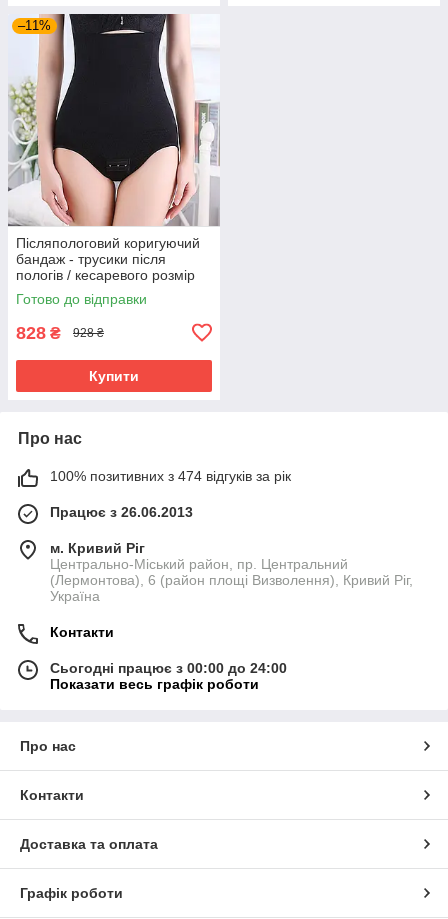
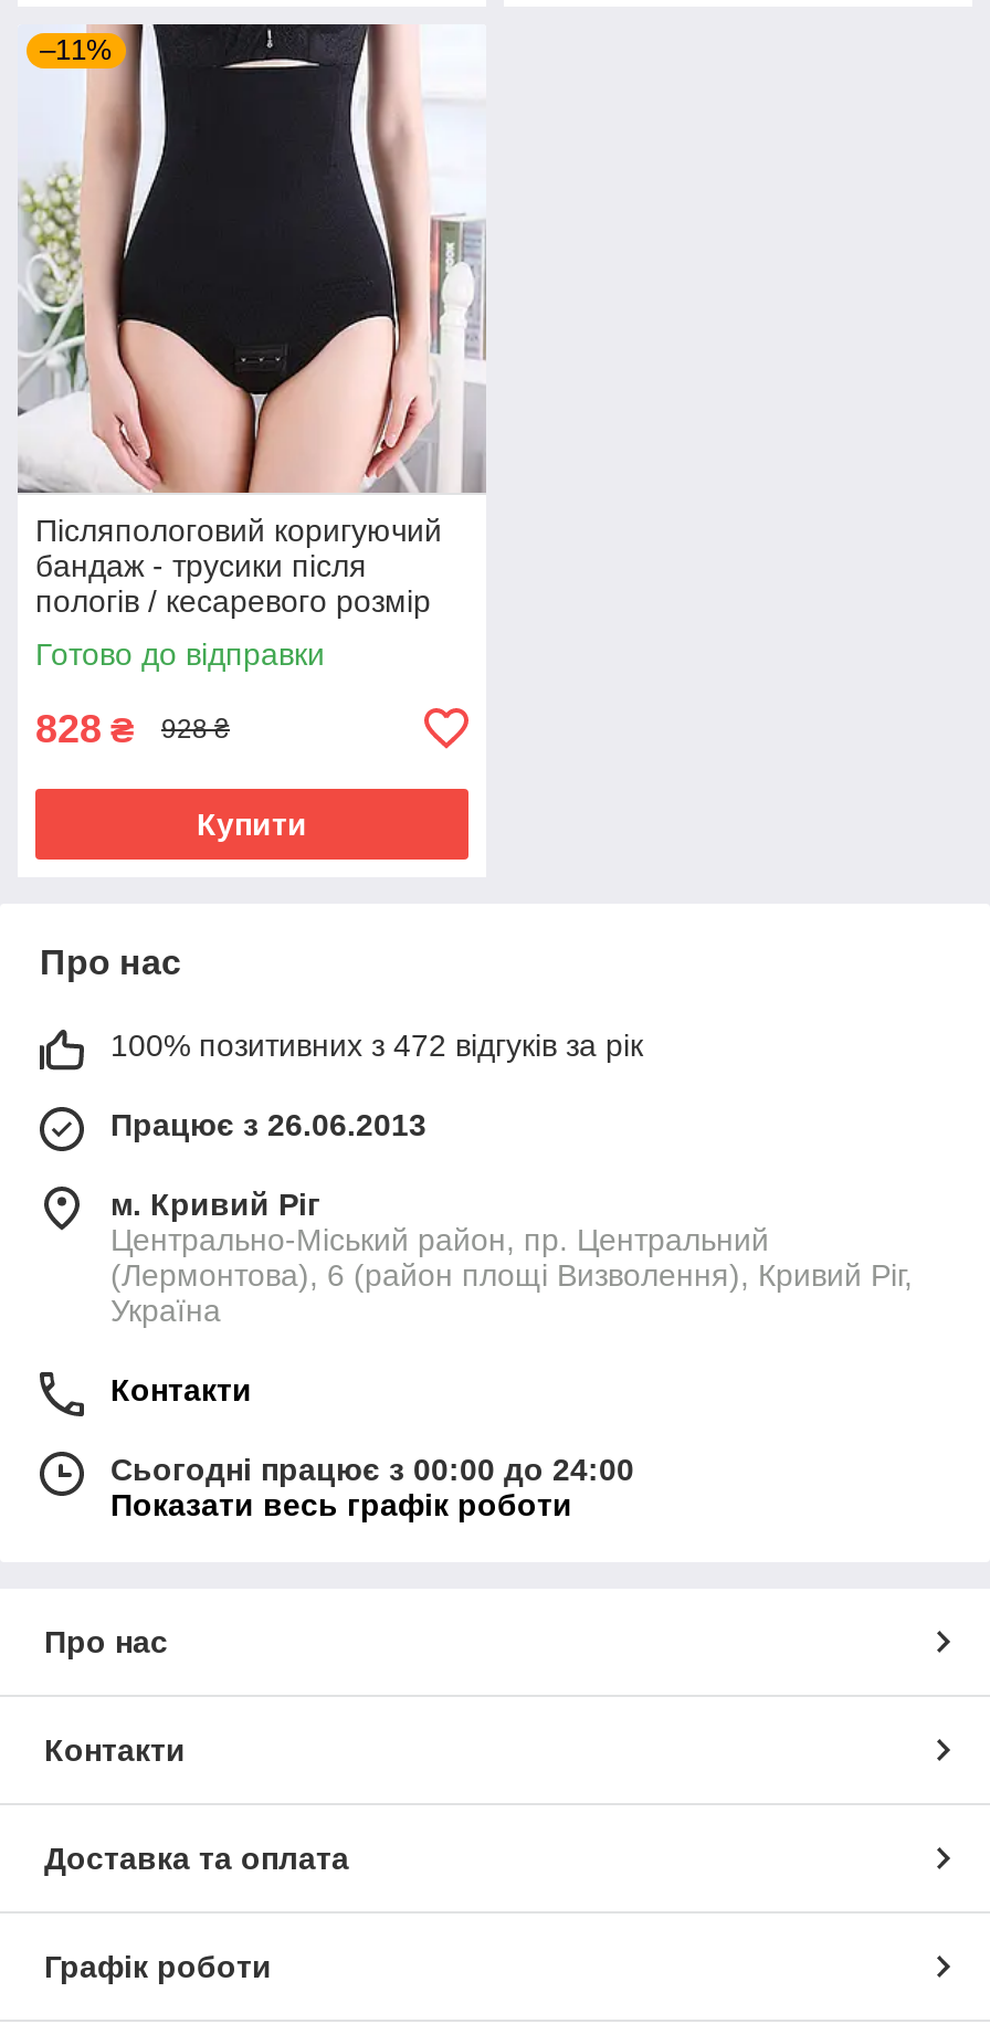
[50,468,291,484] 100% позитивних з 474 відгуків за рік -> [110,1027,643,1062] 100% позитивних з 472 відгуків за рік

